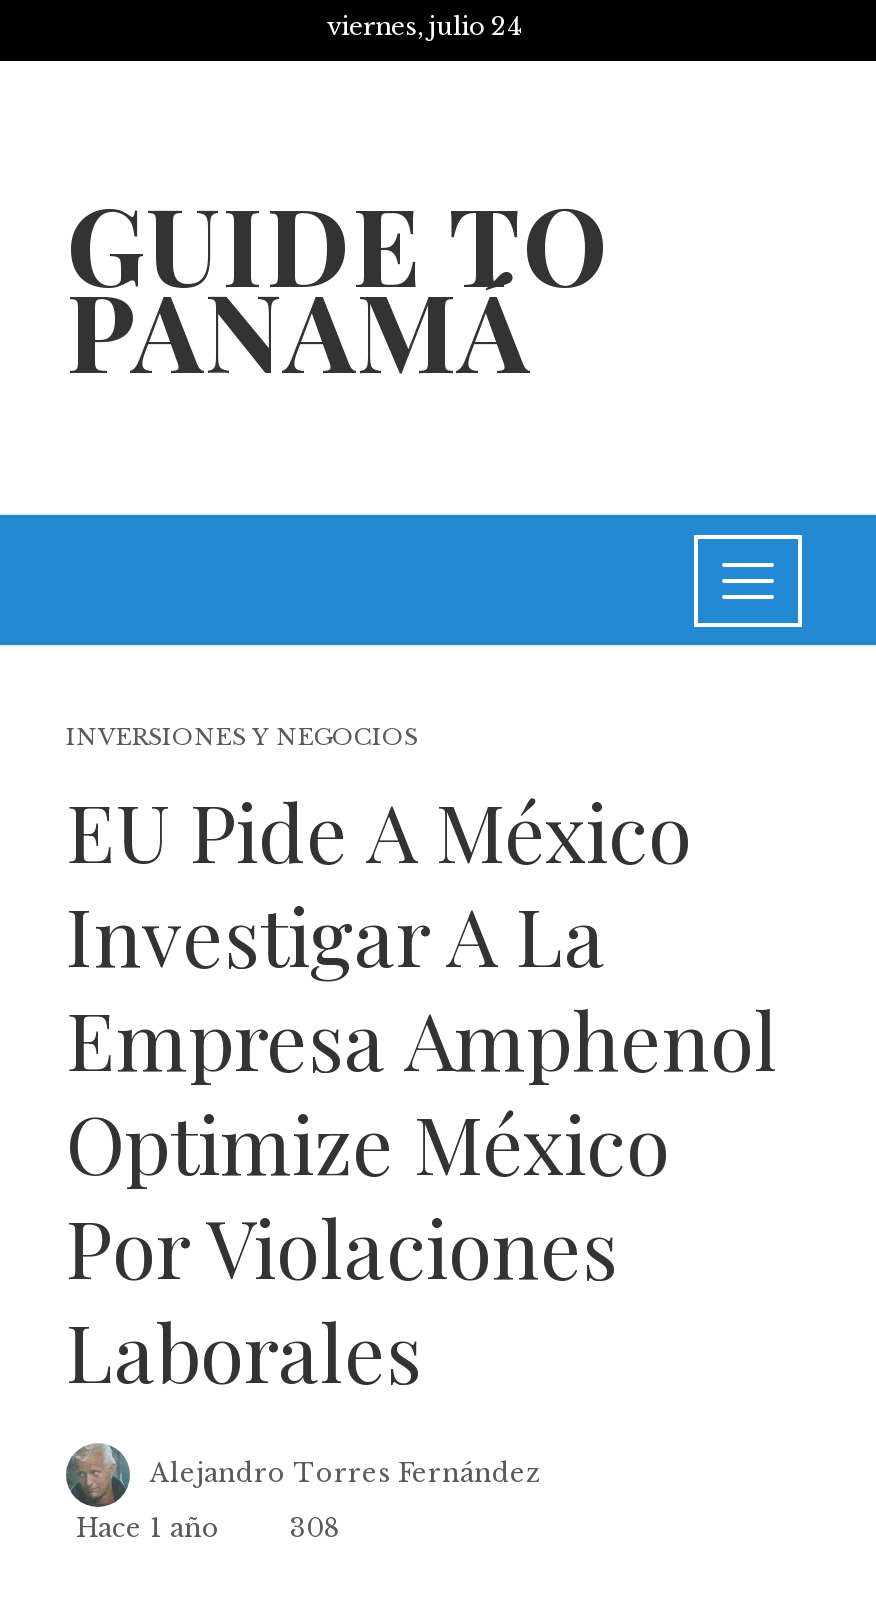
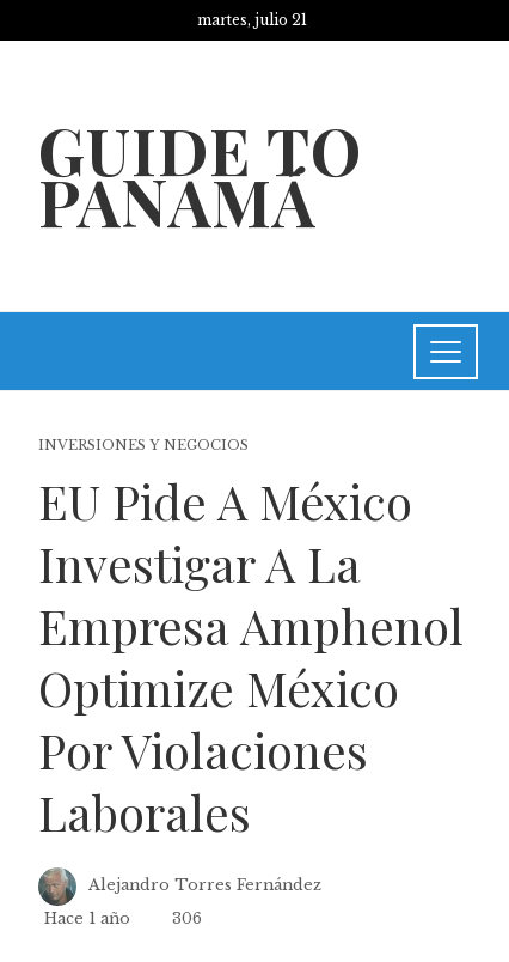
[327,11,521,41] viernes, julio 24 -> [197,11,307,29] martes, julio 21
[290,1513,340,1543] 308 -> [172,909,202,927] 306

